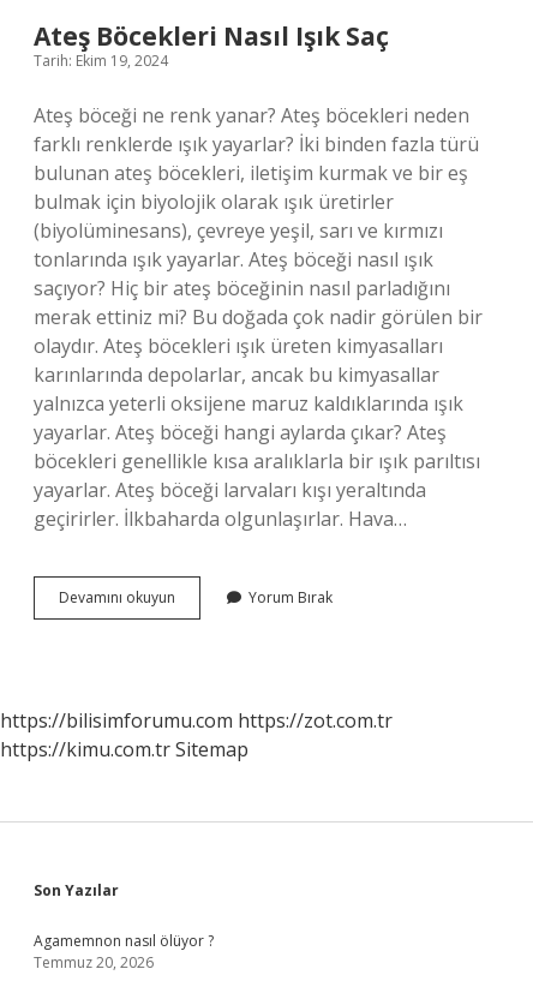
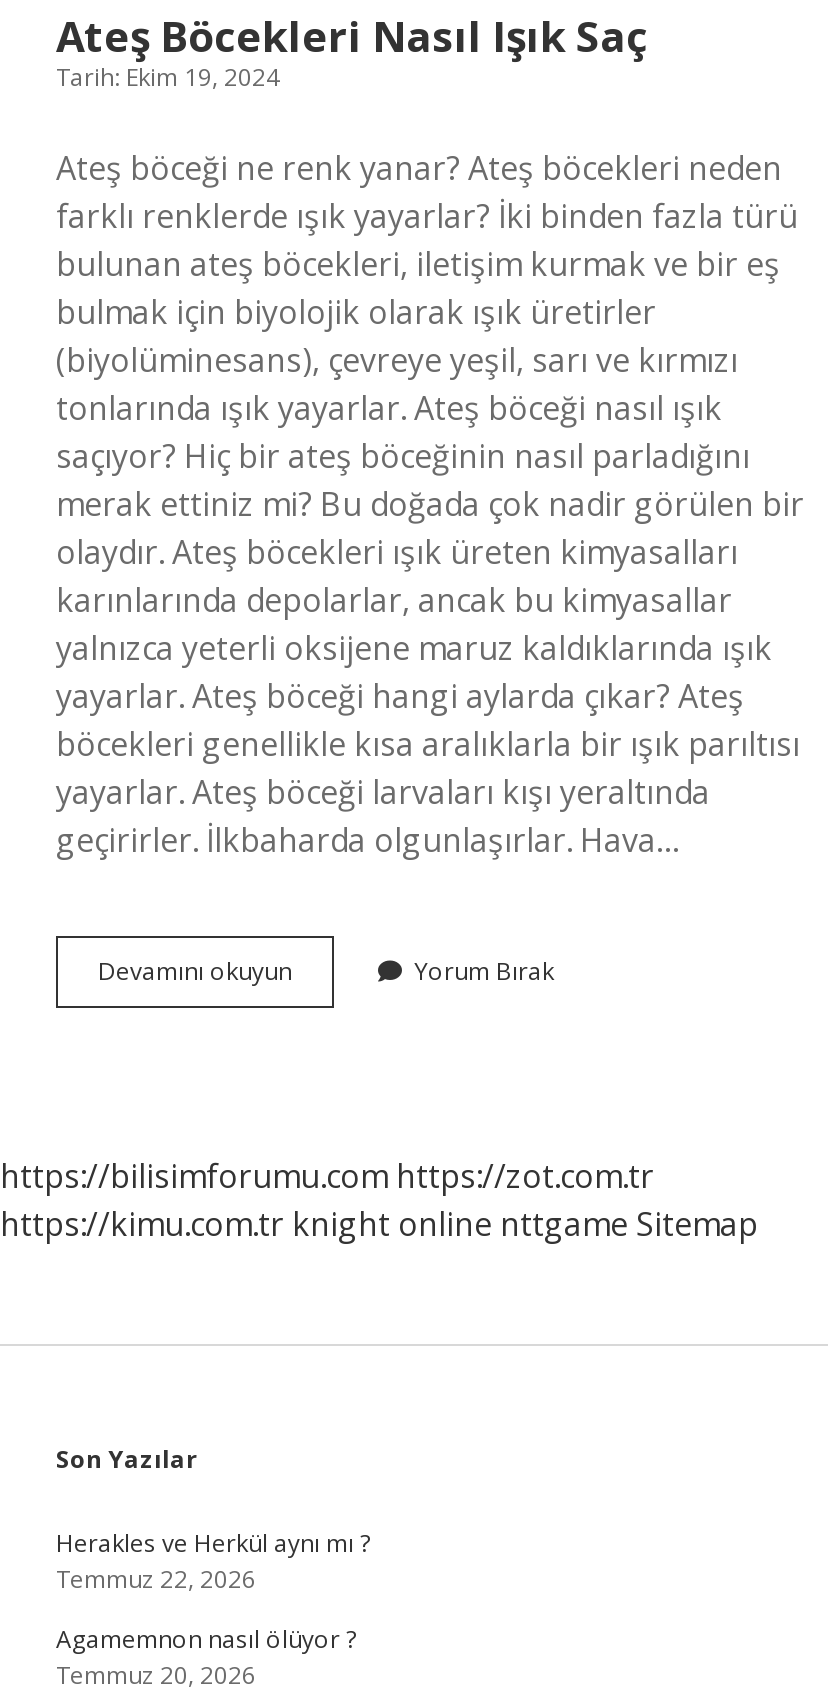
[0,736,248,762] https://kimu.com.tr Sitemap -> [0,1202,758,1246] https://kimu.com.tr knight online nttgame Sitemap
none -> [56,1526,370,1596] Herakles ve Herkül aynı mı ? | Temmuz 22, 2026

